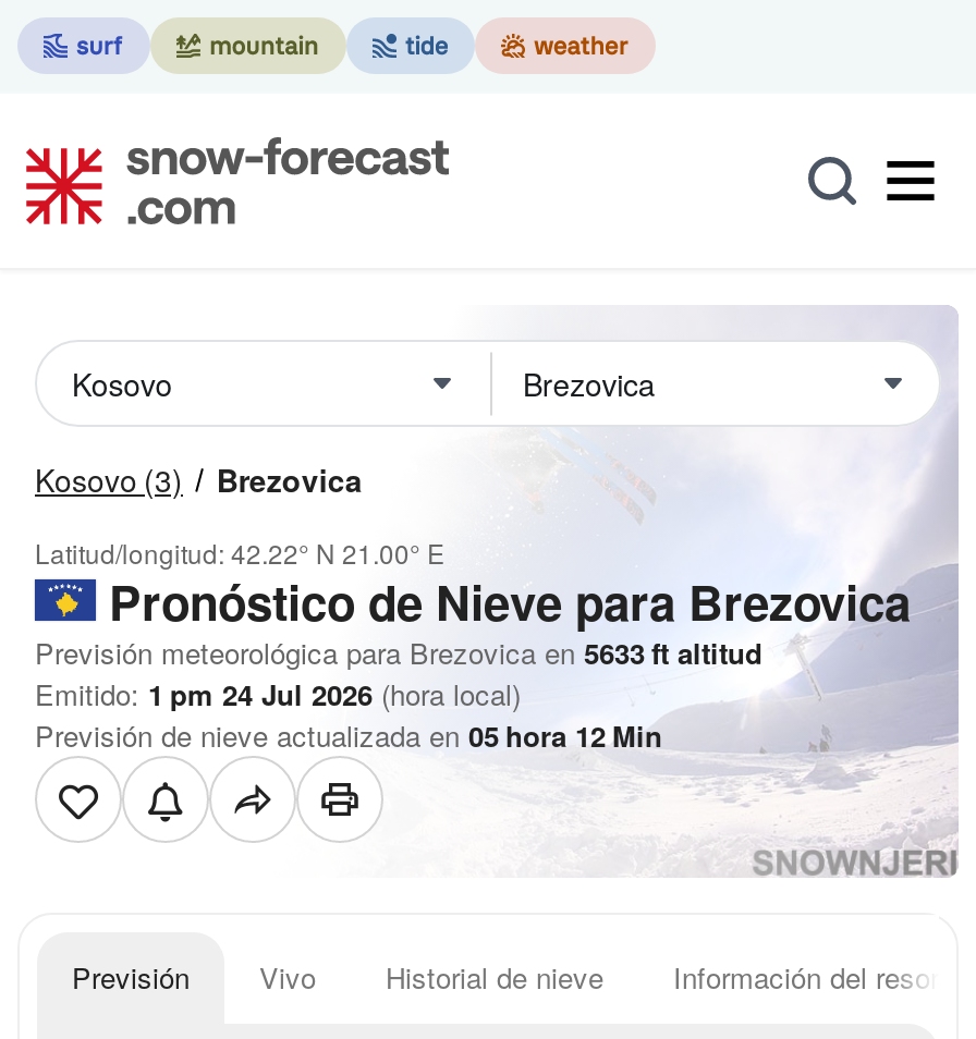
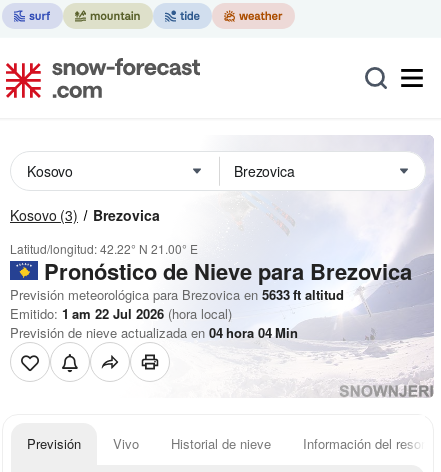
[35,673,521,714] Emitido: 1 pm 24 Jul 2026 (hora local) -> [10,304,232,323] Emitido: 1 am 22 Jul 2026 (hora local)
[35,714,662,756] Previsión de nieve actualizada en 05 hora 12 Min -> [10,323,298,342] Previsión de nieve actualizada en 04 hora 04 Min

